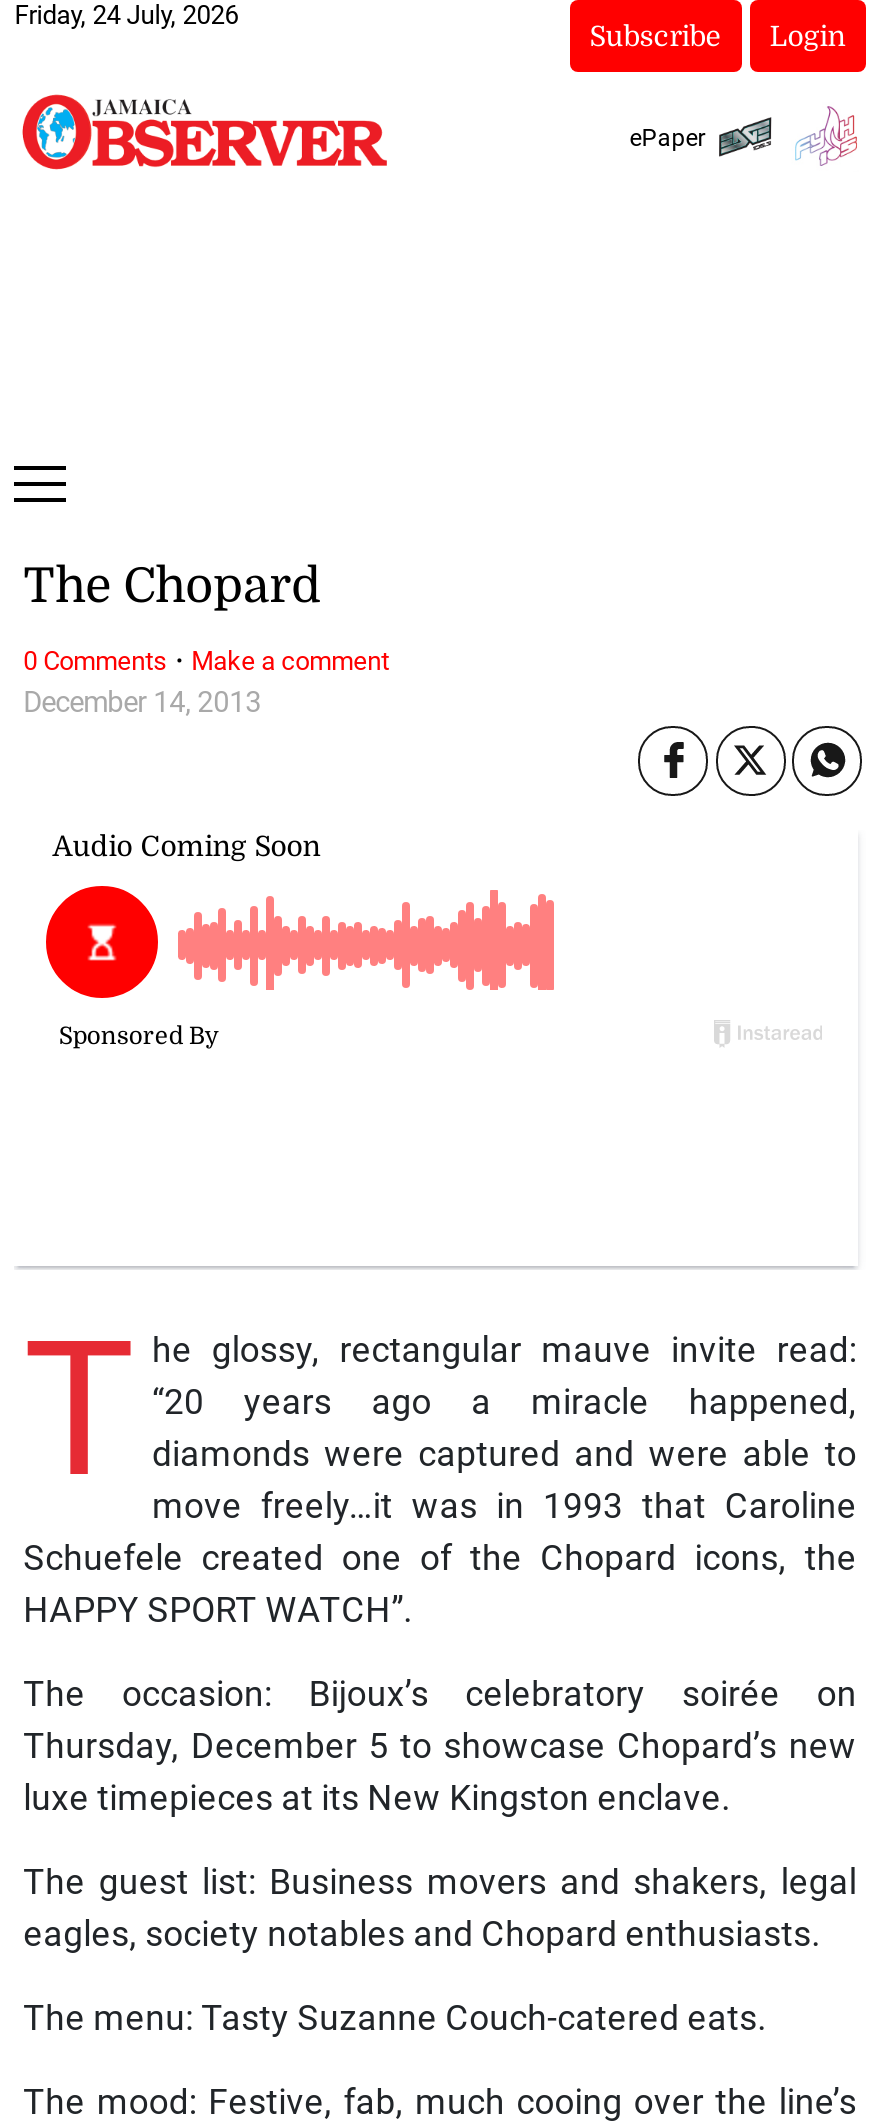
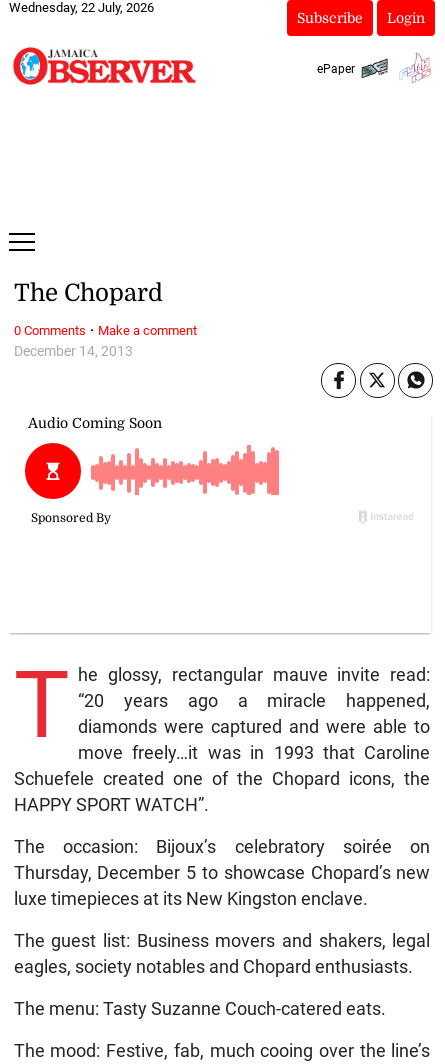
[14,0,238,30] Friday, 24 July, 2026 -> [9,0,154,15] Wednesday, 22 July, 2026

